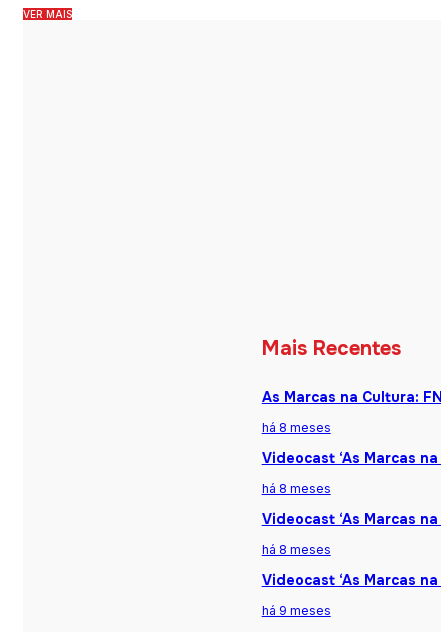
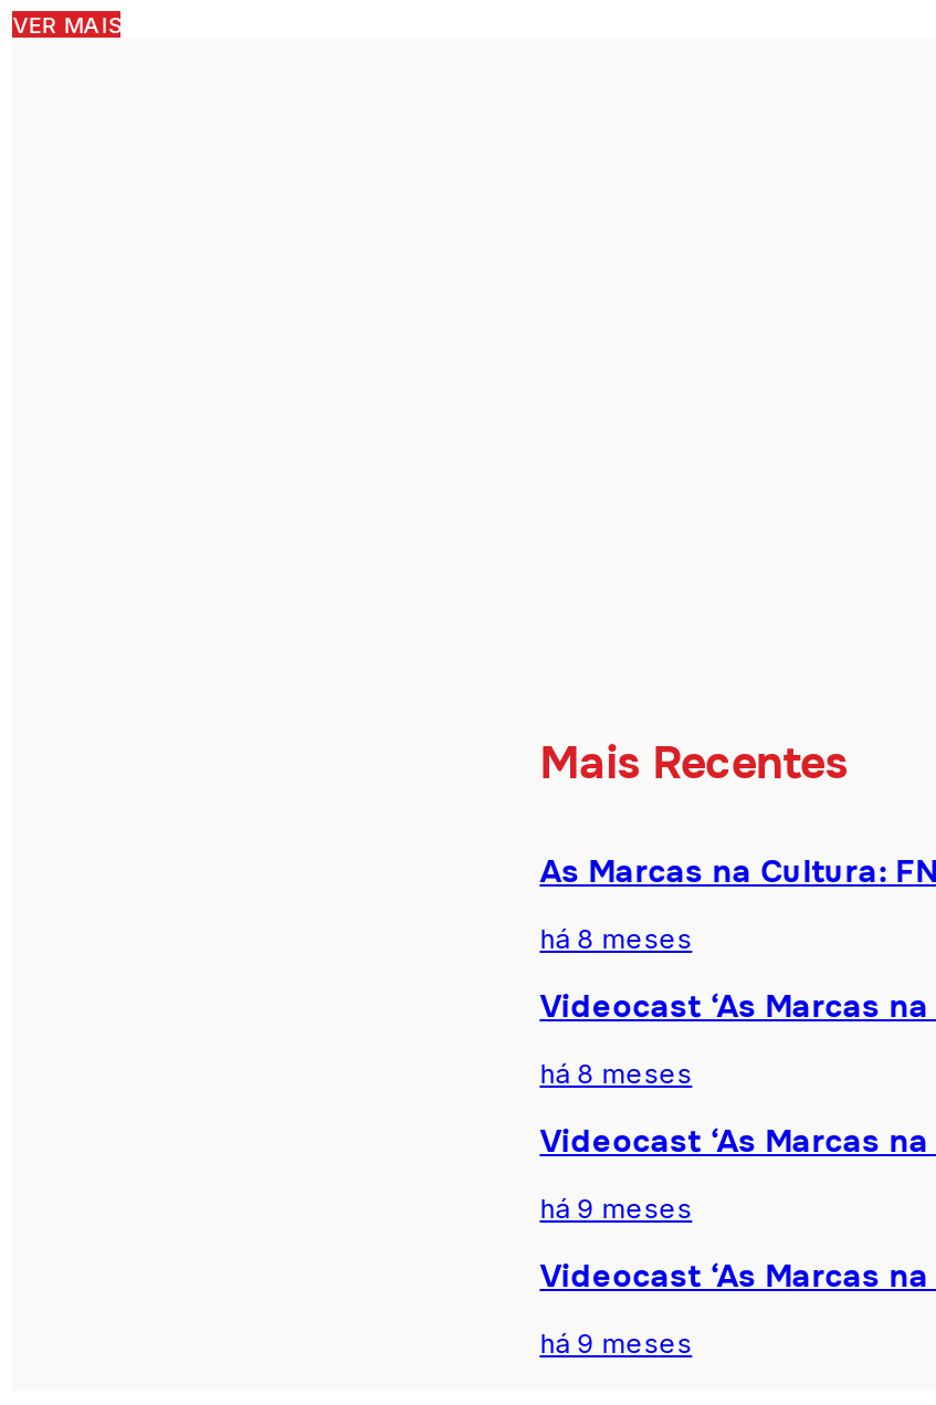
[262,542,331,557] há 8 meses -> [540,1192,692,1225] há 9 meses

